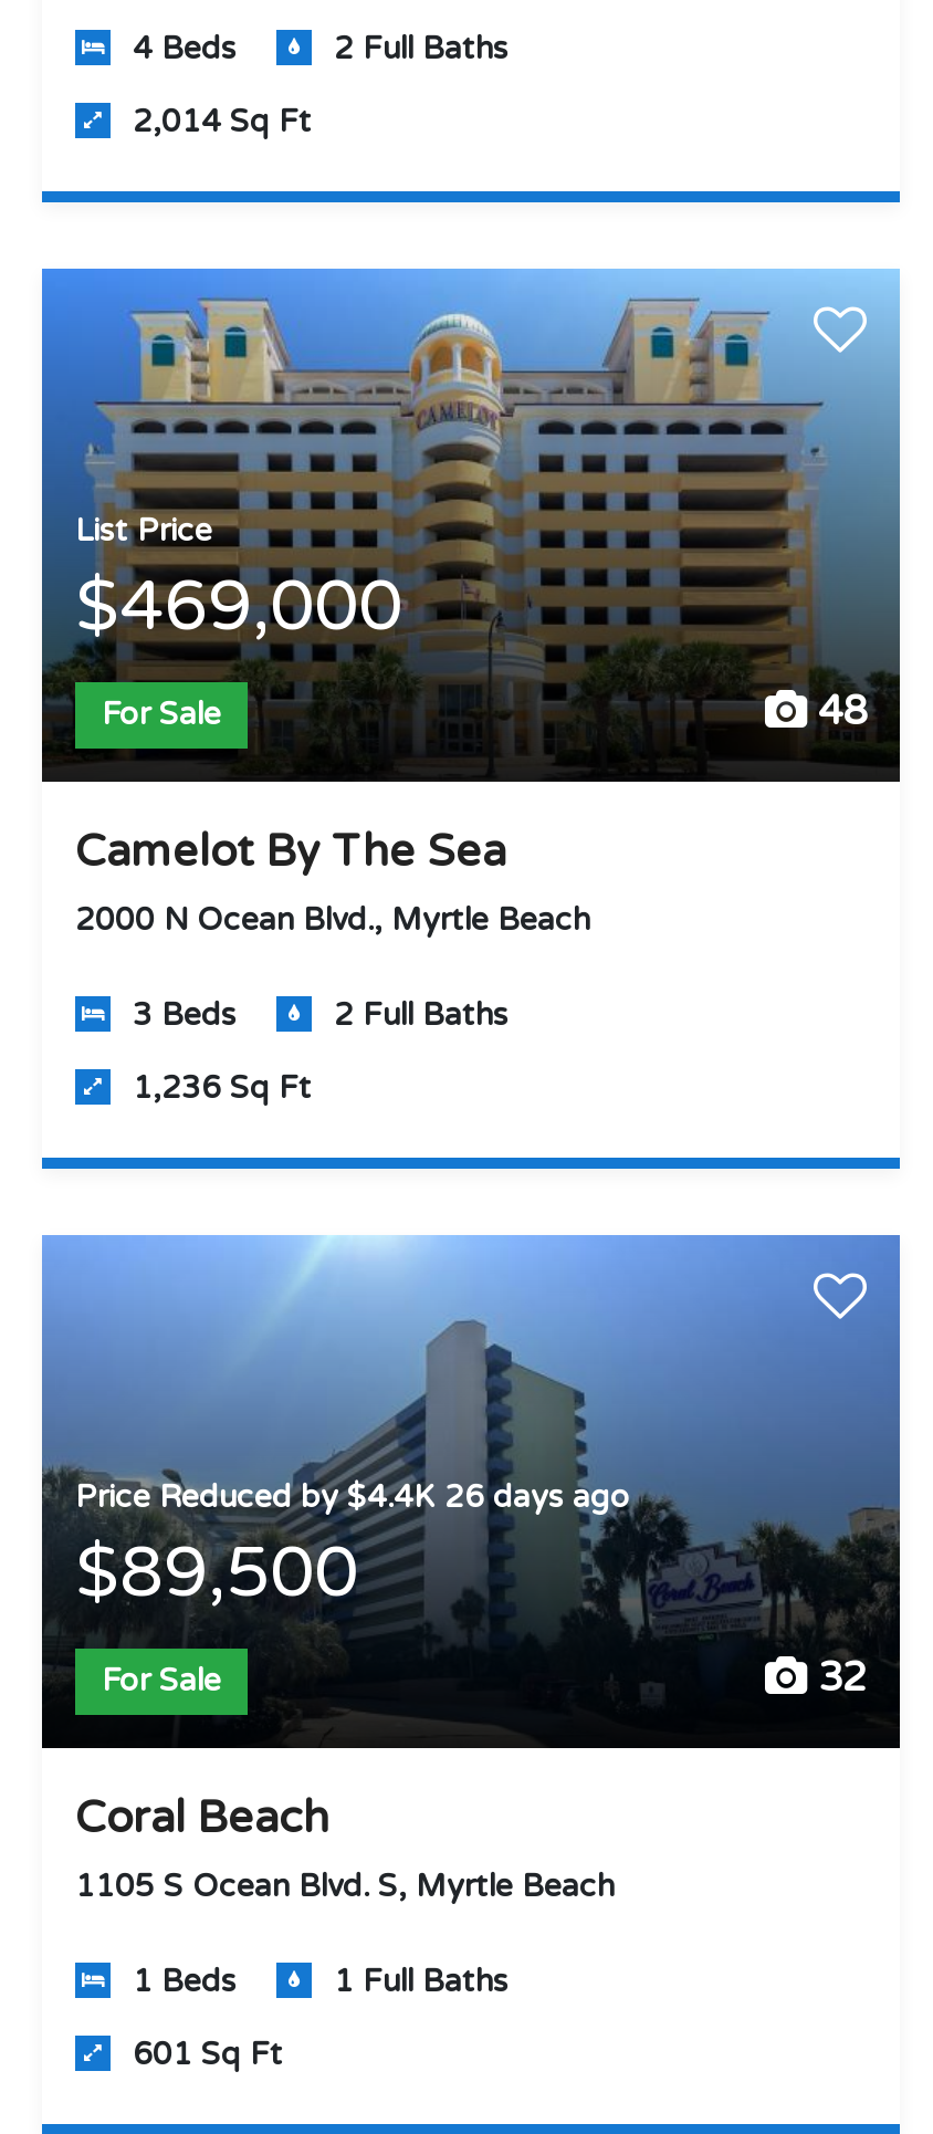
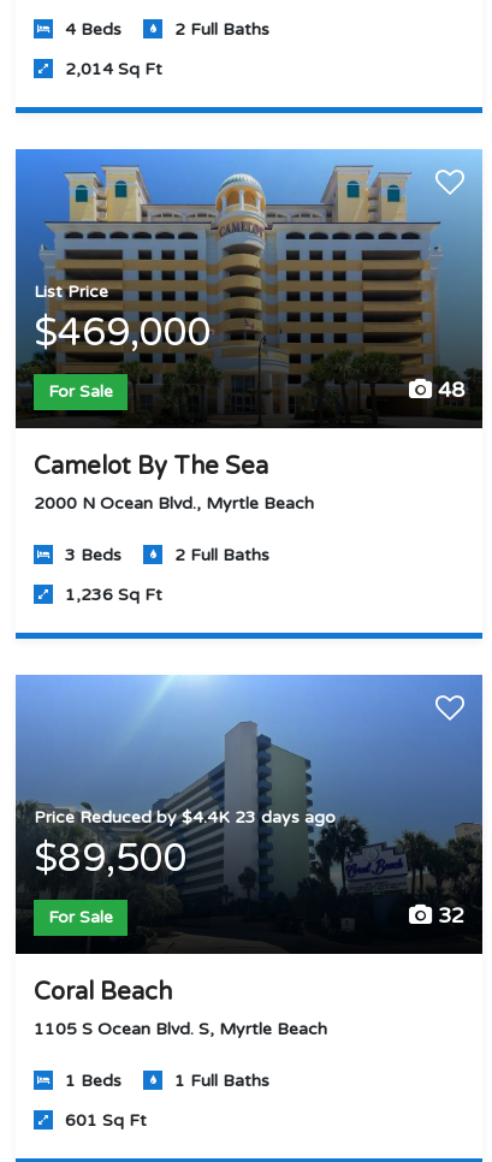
[75,1479,630,1517] Price Reduced by $4.4K 26 days ago -> [34,808,336,828] Price Reduced by $4.4K 23 days ago

